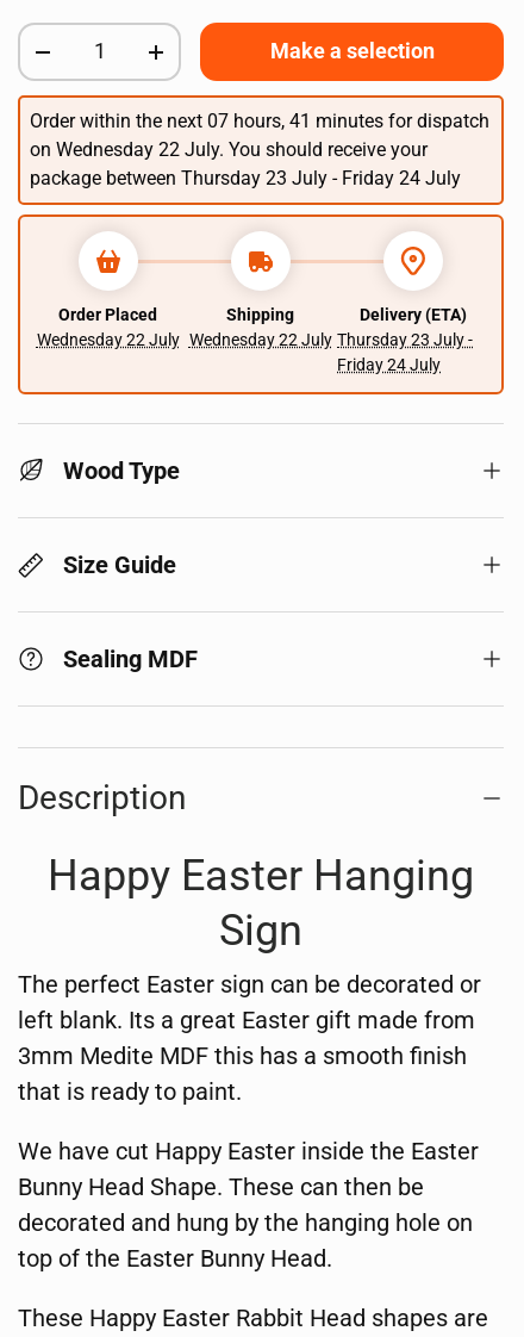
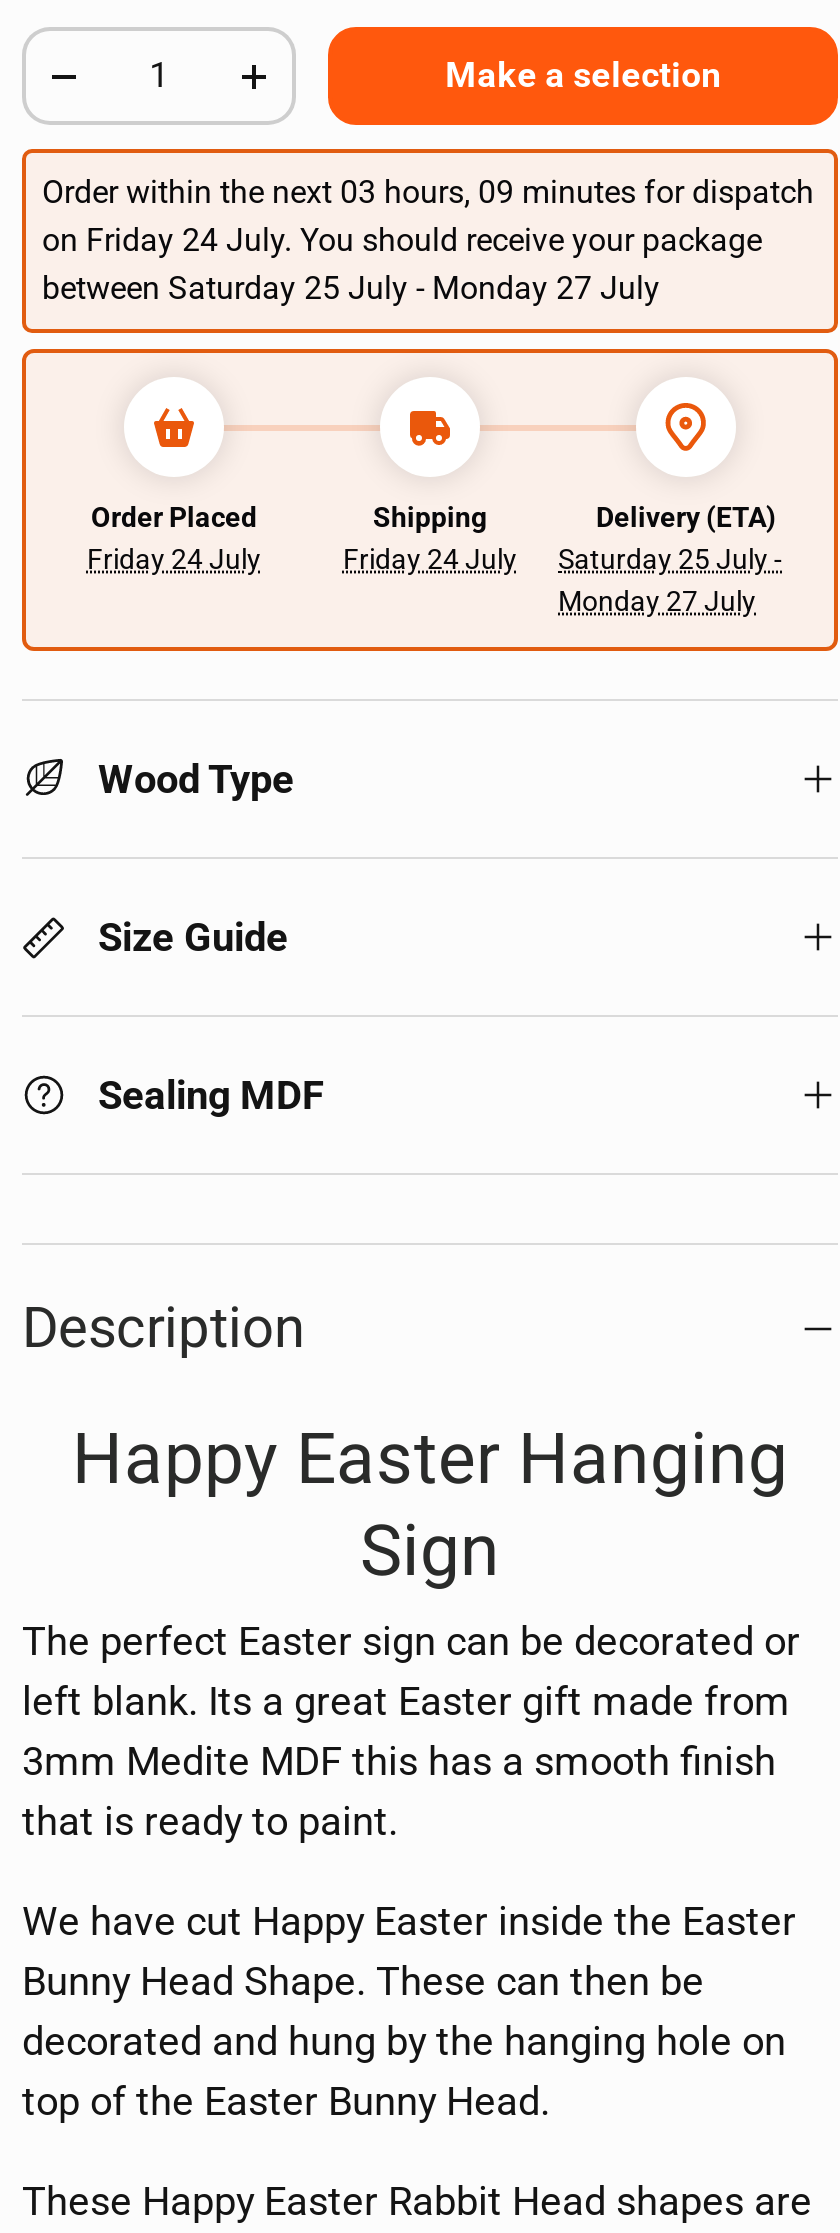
[30,110,489,190] Order within the next 07 hours, 41 minutes for dispatch | on Wednesday 22 July. You should receive your | package between Thursday 23 July - Friday 24 July -> [42,173,814,307] Order within the next 03 hours, 09 minutes for dispatch | on Friday 24 July. You should receive your package | between Saturday 25 July - Monday 27 July
[37,330,180,349] Wednesday 22 July -> [87,543,261,575] Friday 24 July
[189,330,332,349] Wednesday 22 July -> [343,543,517,575] Friday 24 July
[337,330,473,349] Thursday 23 July - -> [558,543,782,575] Saturday 25 July -
[337,355,441,374] Friday 24 July -> [558,585,756,617] Monday 27 July

